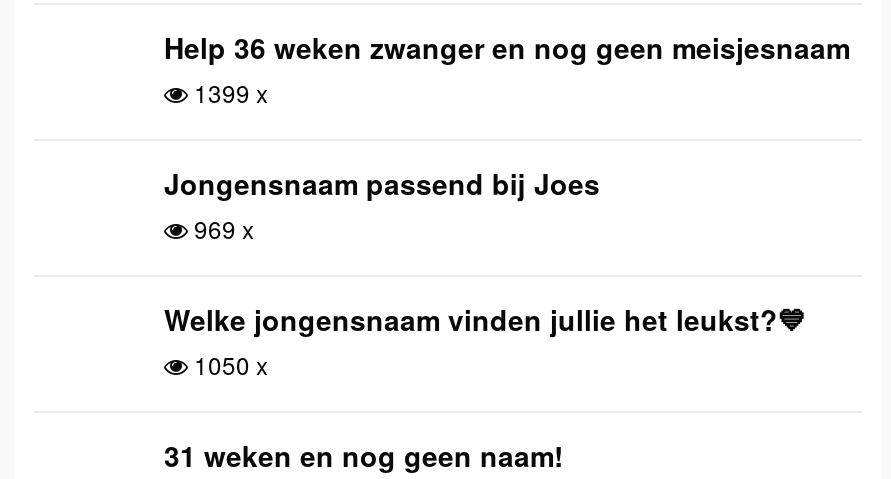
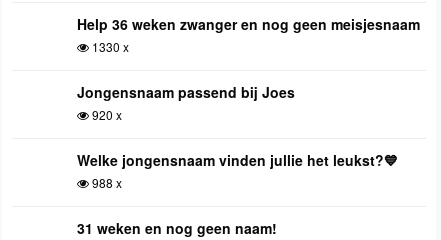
[188,75,268,109] 1399 x -> [89,38,129,55] 1330 x
[188,211,254,245] 969 x -> [89,106,122,123] 920 x
[188,347,268,381] 1050 x -> [89,174,122,191] 988 x

